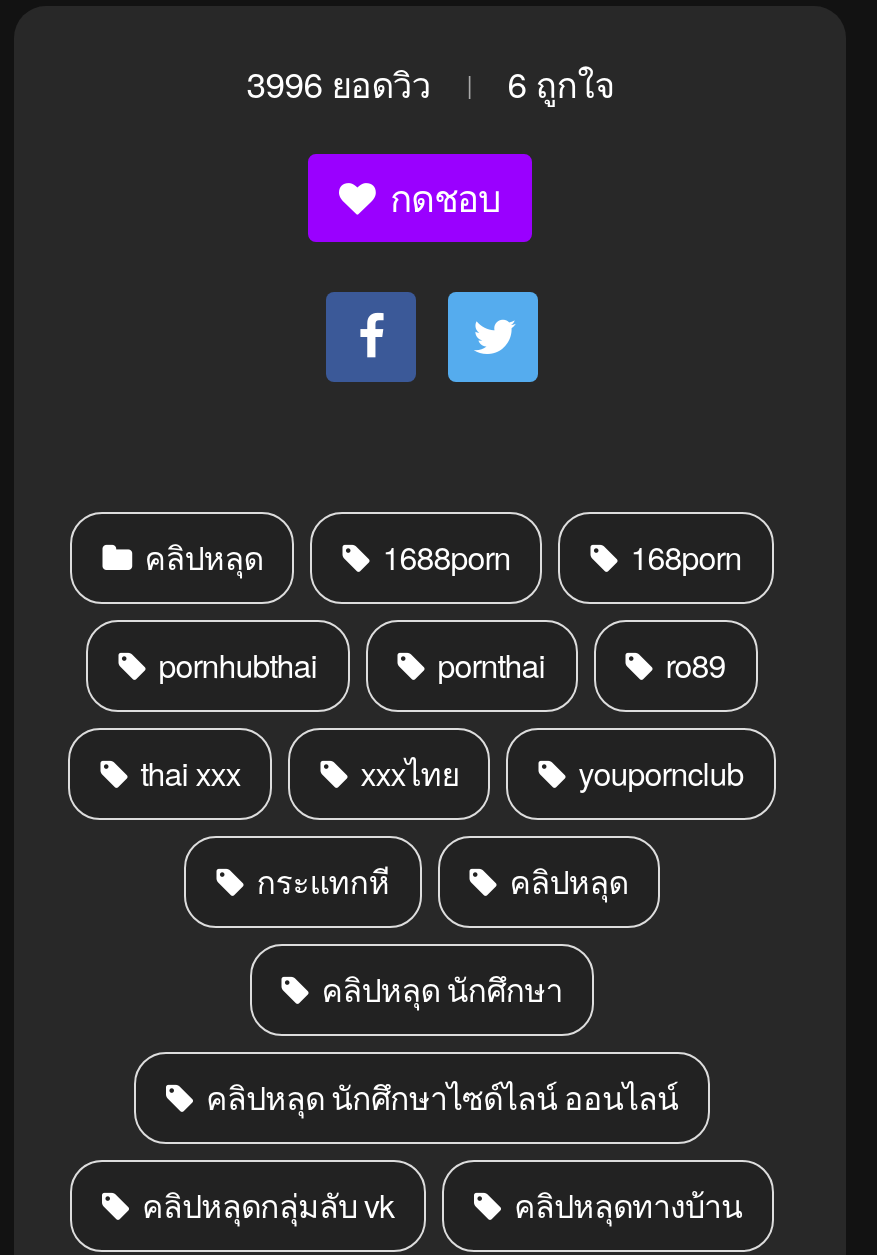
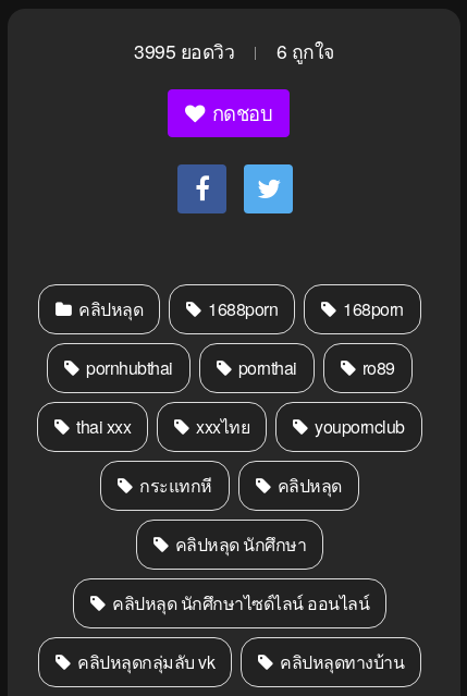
[246,58,430,108] 3996ยอดวิว -> [134,37,234,64] 3995ยอดวิว

